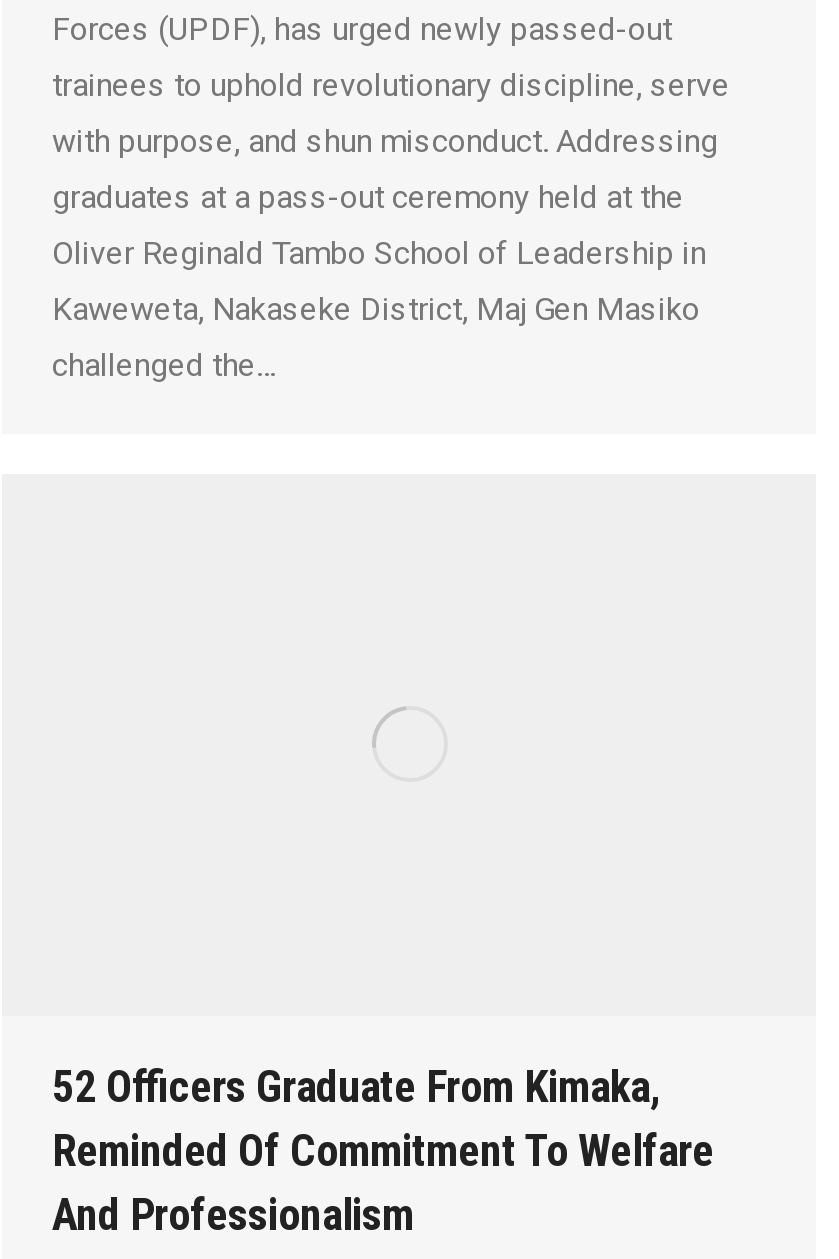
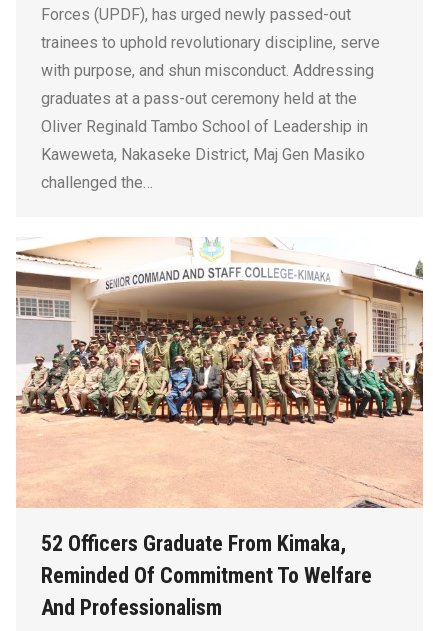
none -> [15,237,424,509] [image]

